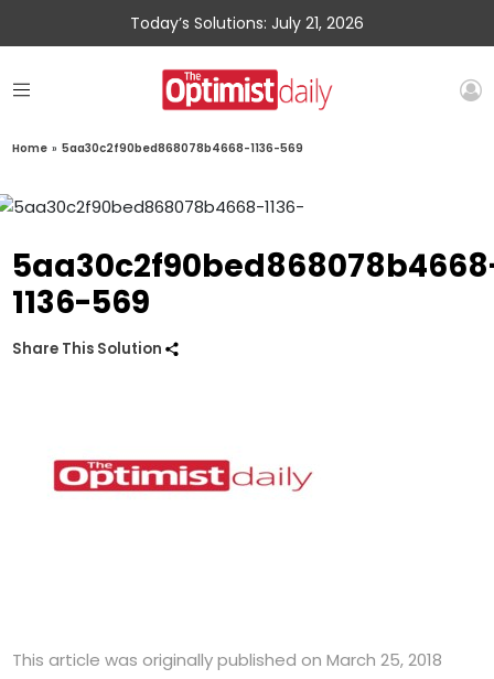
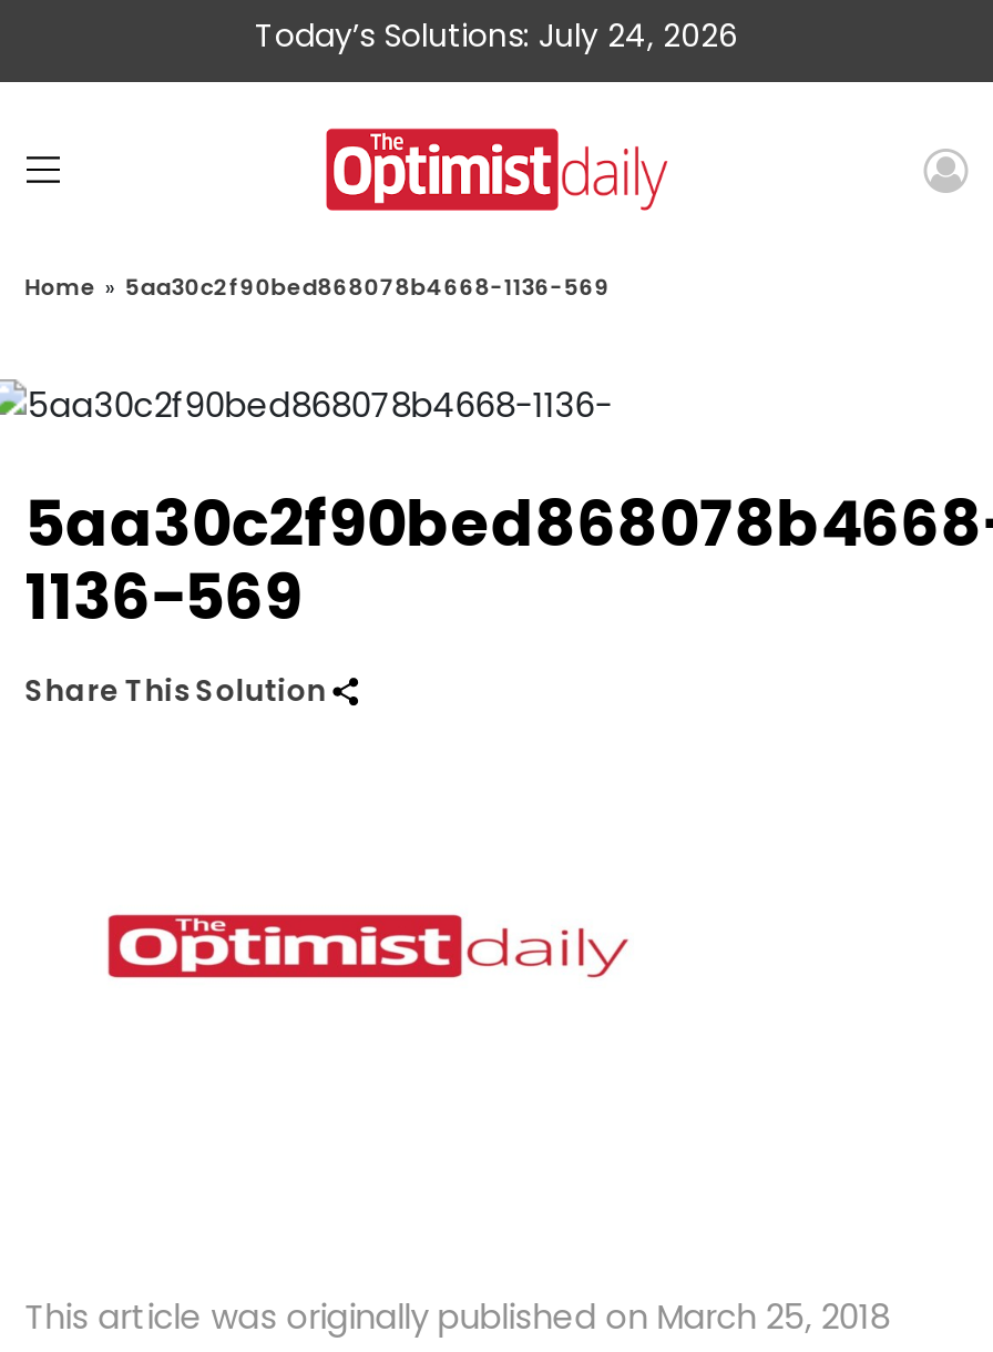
[130,12,364,34] Today’s Solutions: July 21, 2026 -> [255,13,738,58] Today’s Solutions: July 24, 2026

